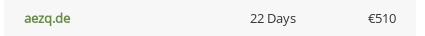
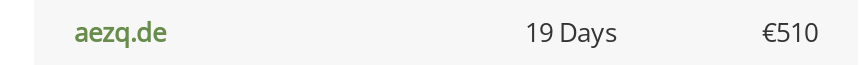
[249,9,295,27] 22 Days -> [525,14,617,50] 19 Days

